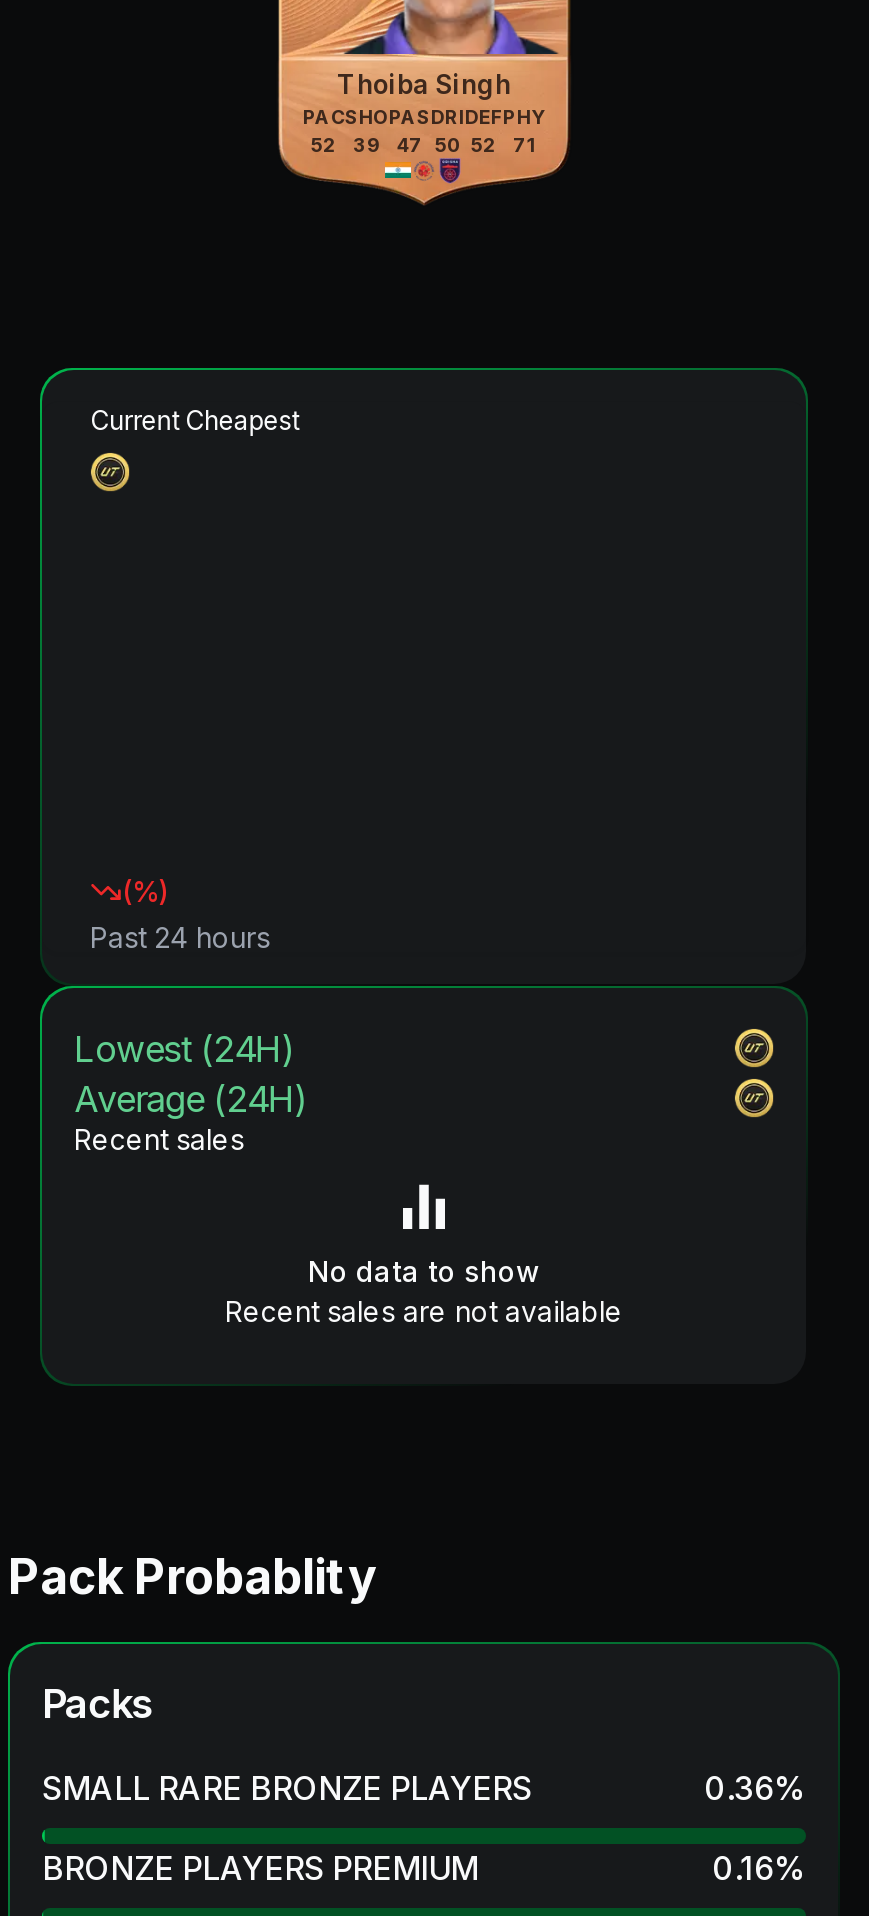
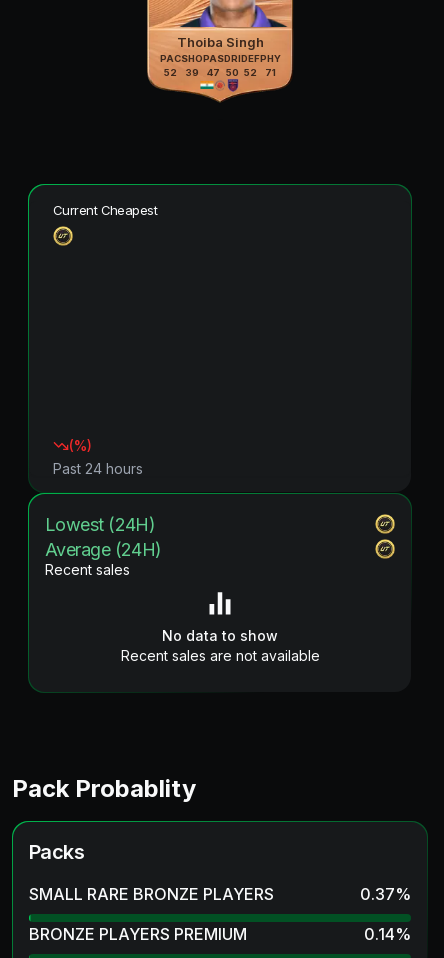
[704,1767,806,1807] 0.36% -> [360,884,411,904] 0.37%
[712,1847,806,1887] 0.16% -> [364,924,411,944] 0.14%

